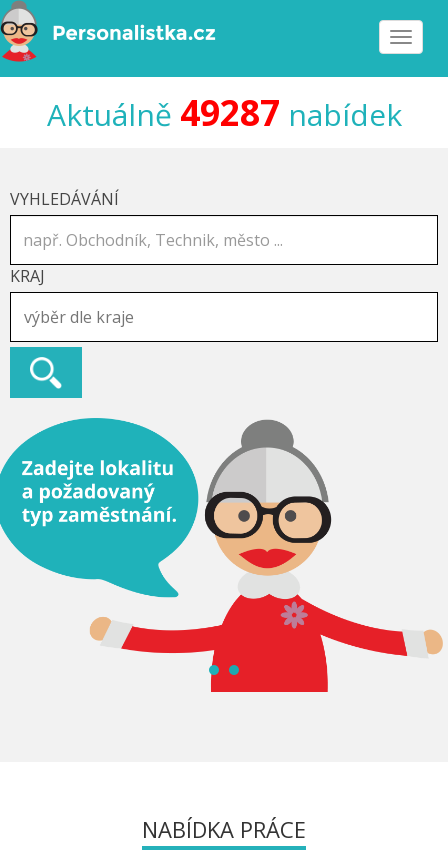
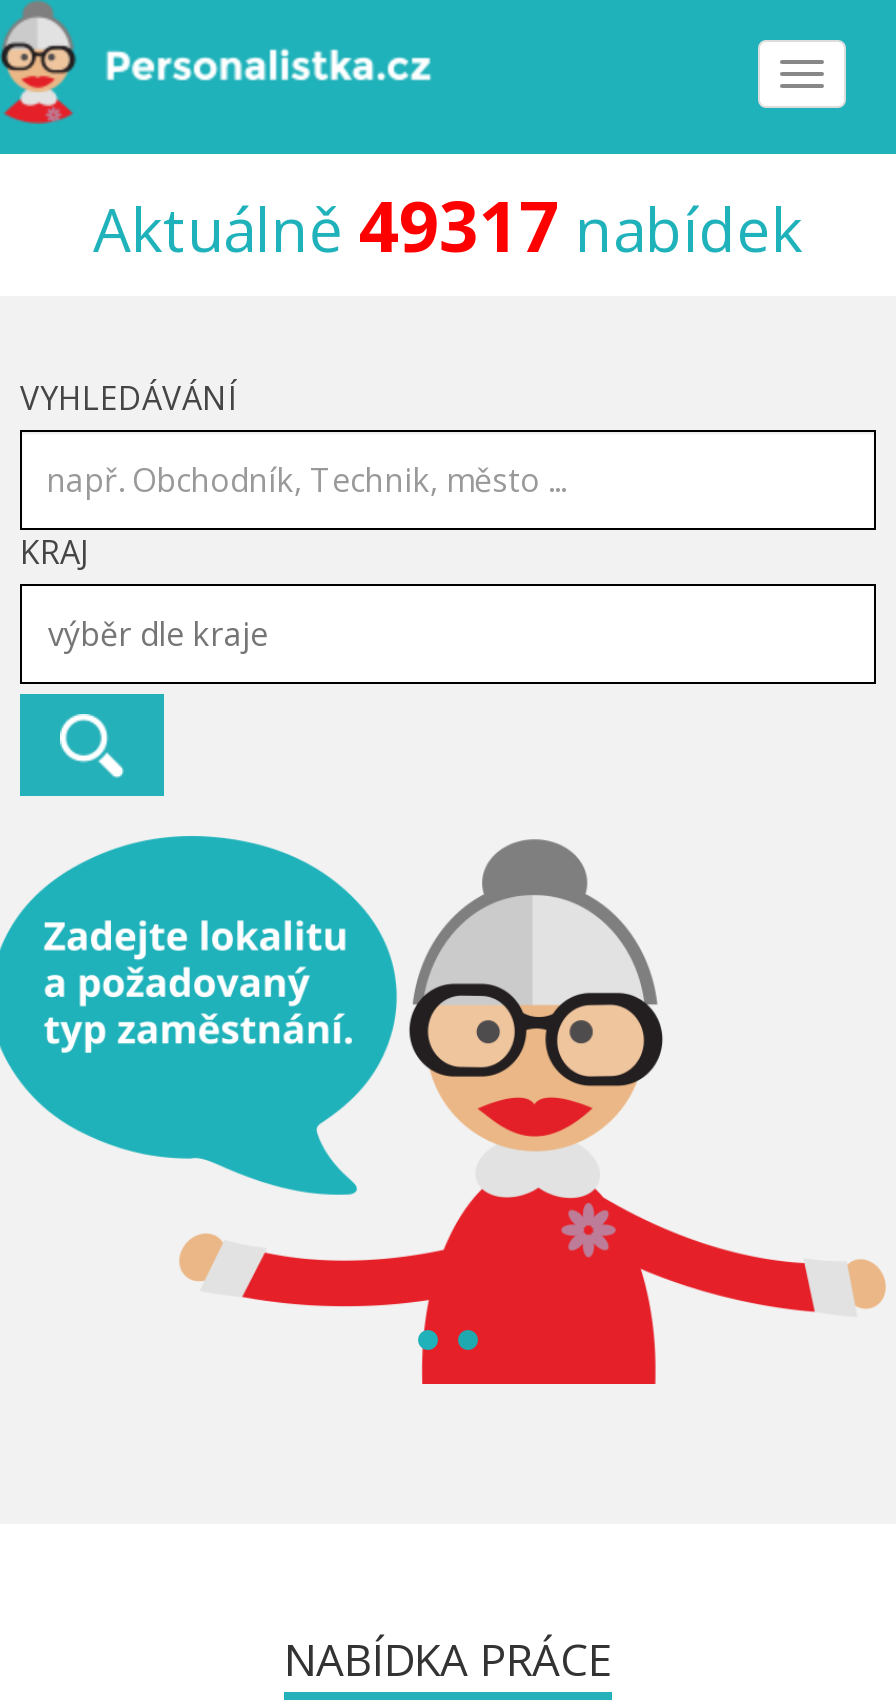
[46,89,401,136] Aktuálně 49287 nabídek -> [93,178,803,272] Aktuálně 49317 nabídek

